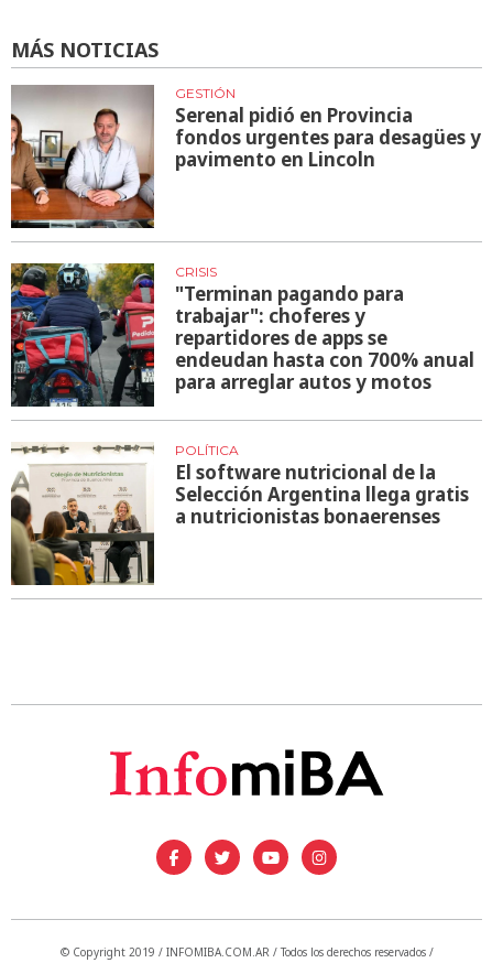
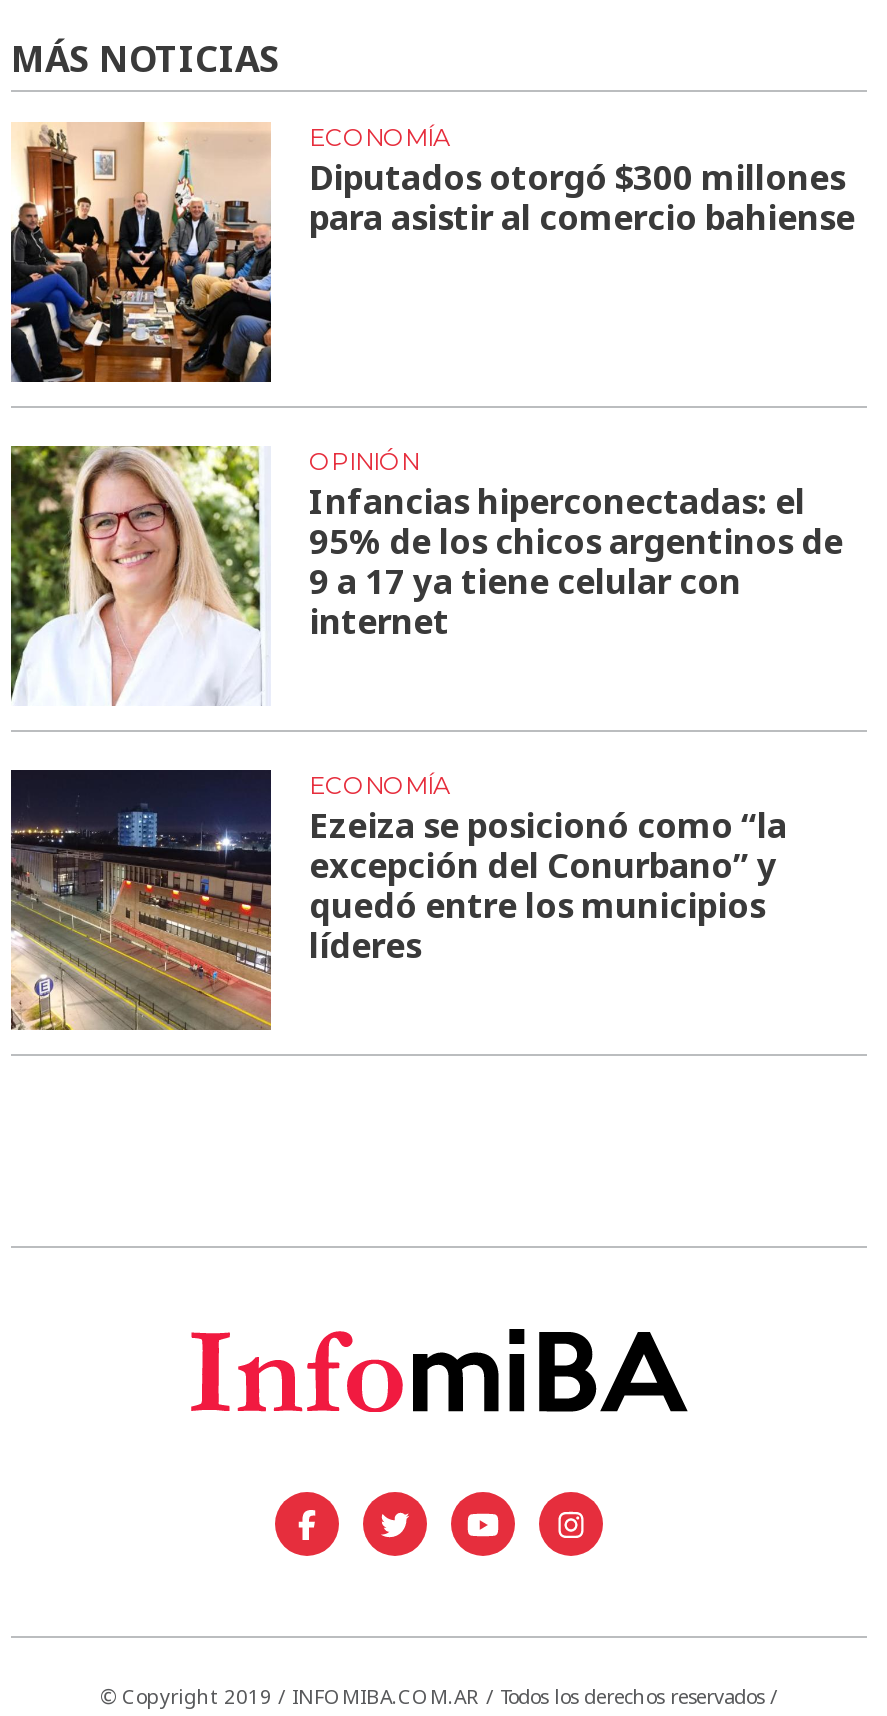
[10,84,481,229] [image] | GESTIÓN | Serenal pidió en Provincia | fondos urgentes para desagües y | pavimento en Lincoln -> [9,121,855,384] [image] | ECONOMÍA | Diputados otorgó $300 millones | para asistir al comercio bahiense
[10,262,474,408] [image] | CRISIS | "Terminan pagando para | trabajar": choferes y | repartidores de apps se | endeudan hasta con 700% anual | para arreglar autos y motos -> [9,444,843,706] [image] | OPINIÓN | Infancias hiperconectadas: el | 95% de los chicos argentinos de | 9 a 17 ya tiene celular con | internet
[10,442,469,586] [image] | POLÍTICA | El software nutricional de la | Selección Argentina llega gratis | a nutricionistas bonaerenses -> [9,768,787,1032] [image] | ECONOMÍA | Ezeiza se posicionó como “la | excepción del Conurbano” y | quedó entre los municipios | líderes

